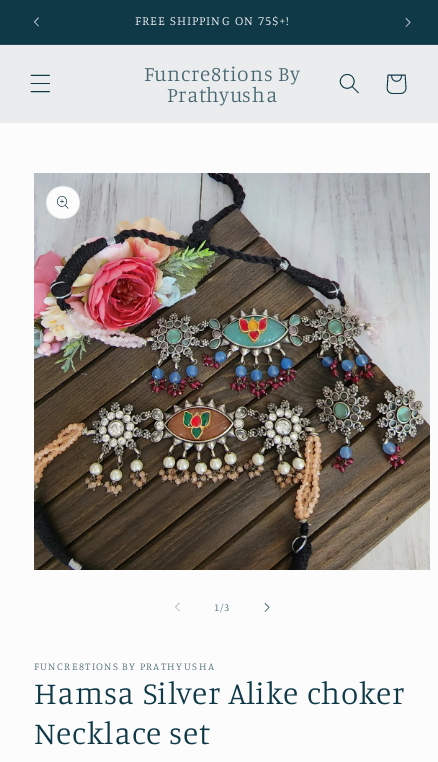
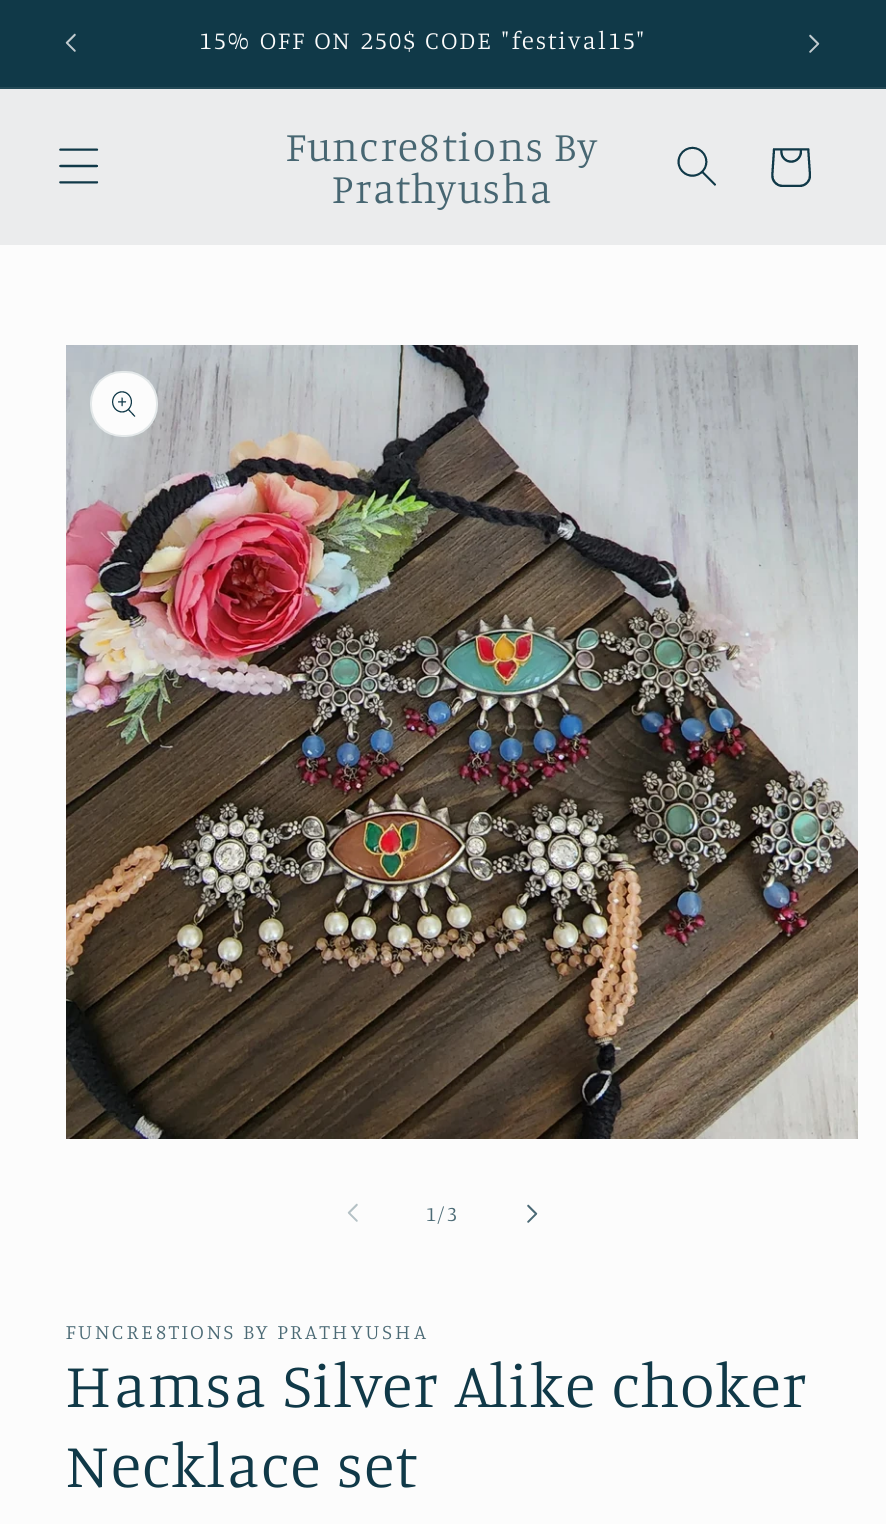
[135,12,289,27] FREE SHIPPING ON 75$+! -> [199,24,647,54] 15% OFF ON 250$ CODE "festival15"

